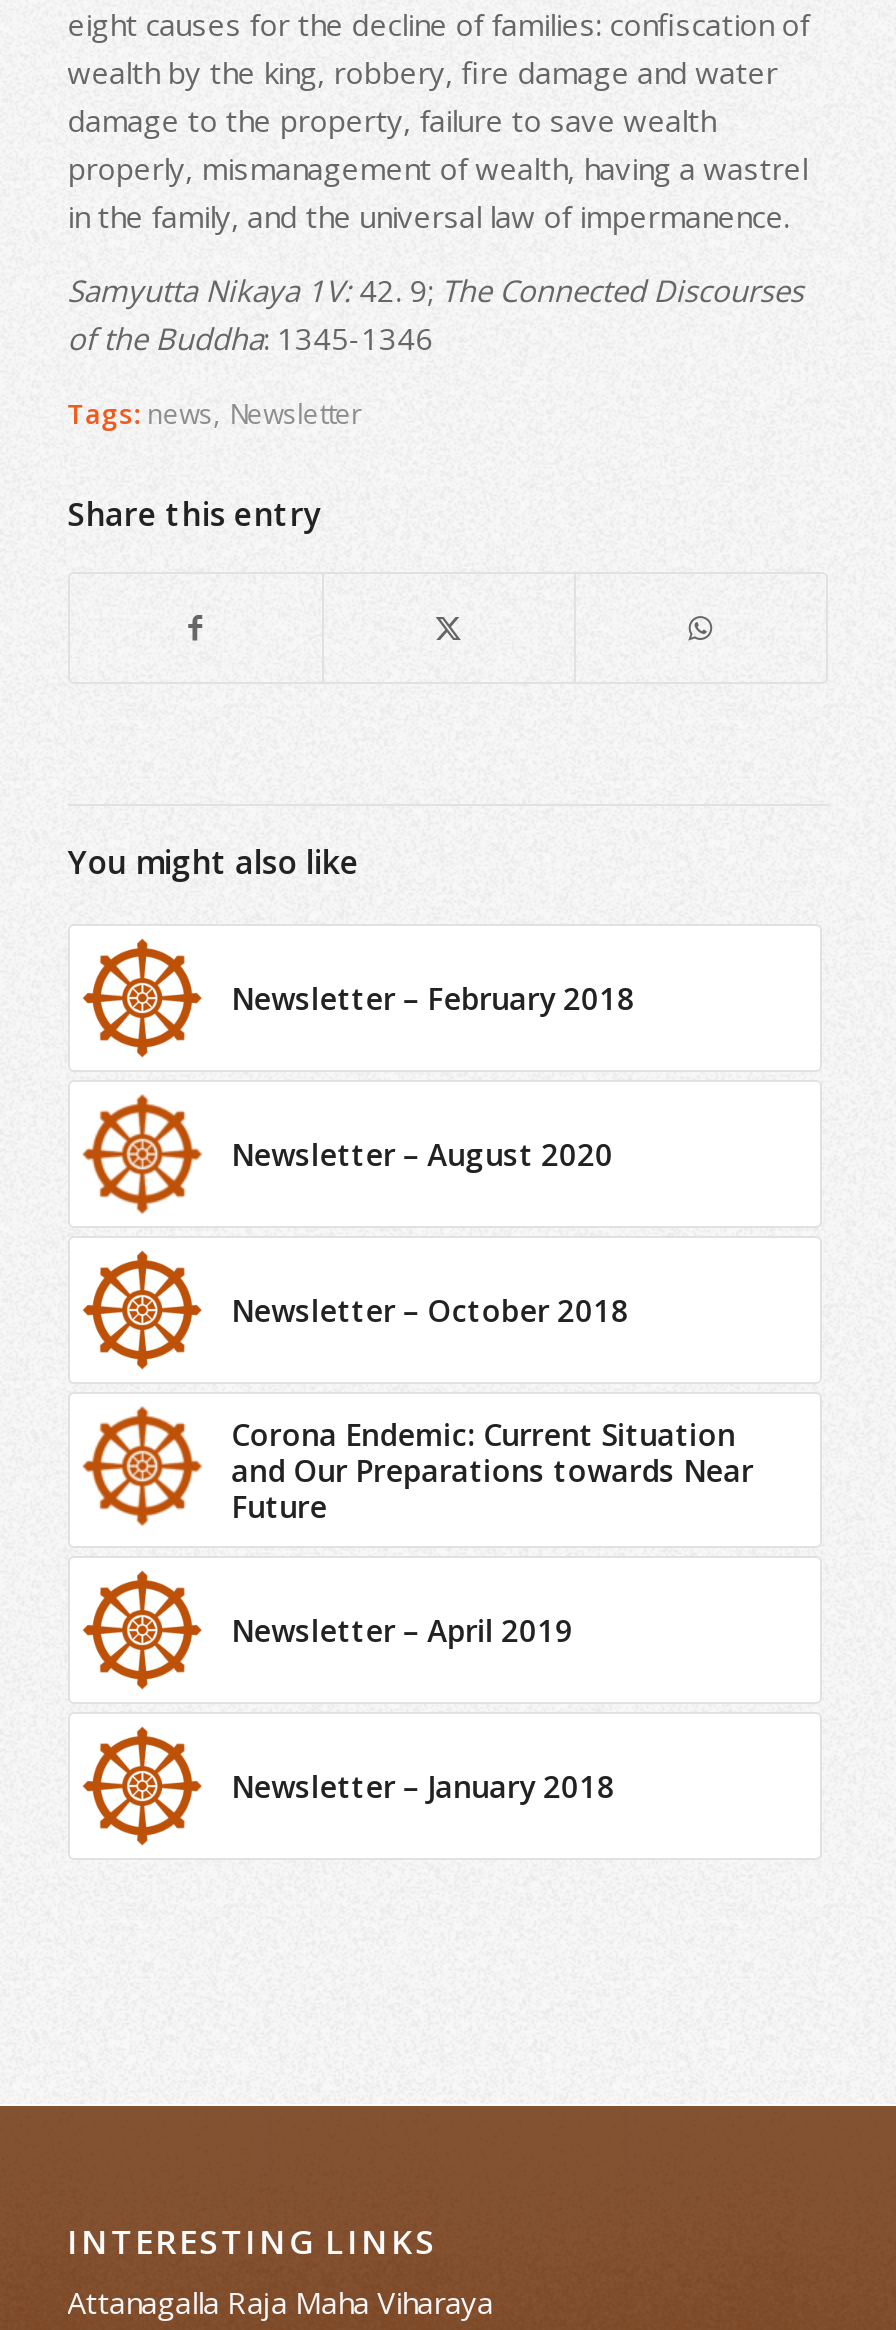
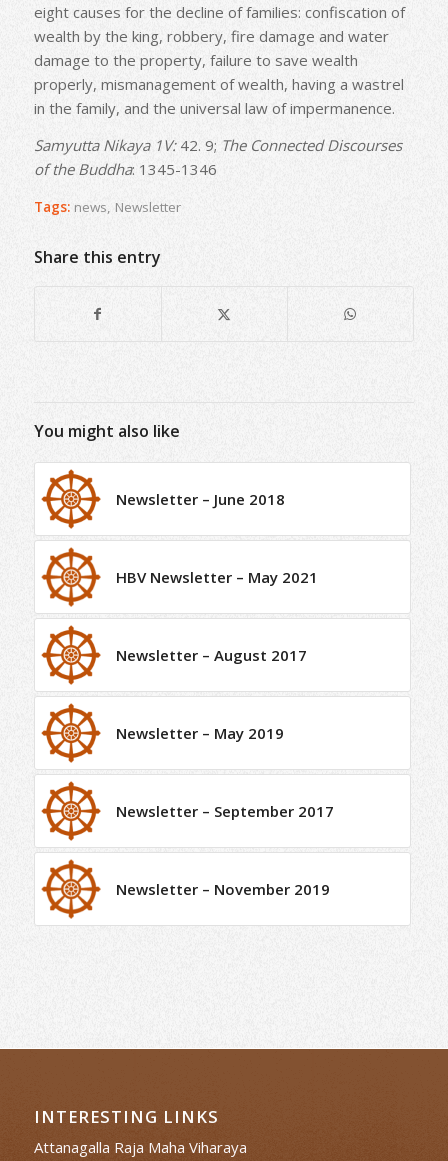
[231,977,635,1017] Newsletter – February 2018 -> [116,488,285,508] Newsletter – June 2018
[231,1133,613,1173] Newsletter – August 2020 -> [116,566,318,586] HBV Newsletter – May 2021
[231,1289,629,1329] Newsletter – October 2018 -> [116,644,307,664] Newsletter – August 2017
[231,1413,753,1525] Corona Endemic: Current Situation | and Our Preparations towards Near | Future -> [116,722,284,742] Newsletter – May 2019
[231,1609,573,1649] Newsletter – April 2019 -> [116,800,334,820] Newsletter – September 2017
[231,1765,615,1805] Newsletter – January 2018 -> [116,878,330,898] Newsletter – November 2019

